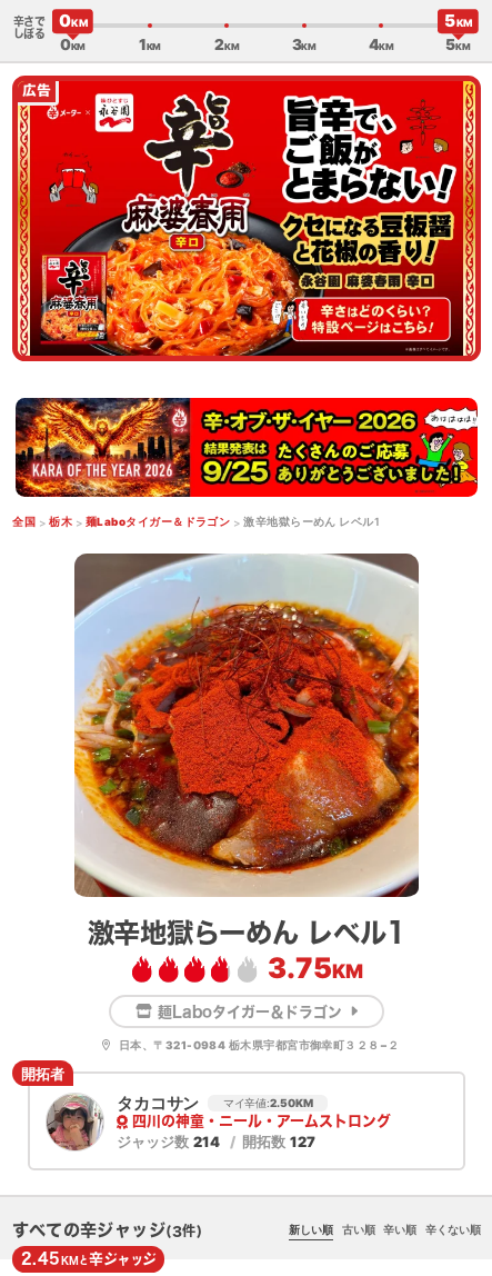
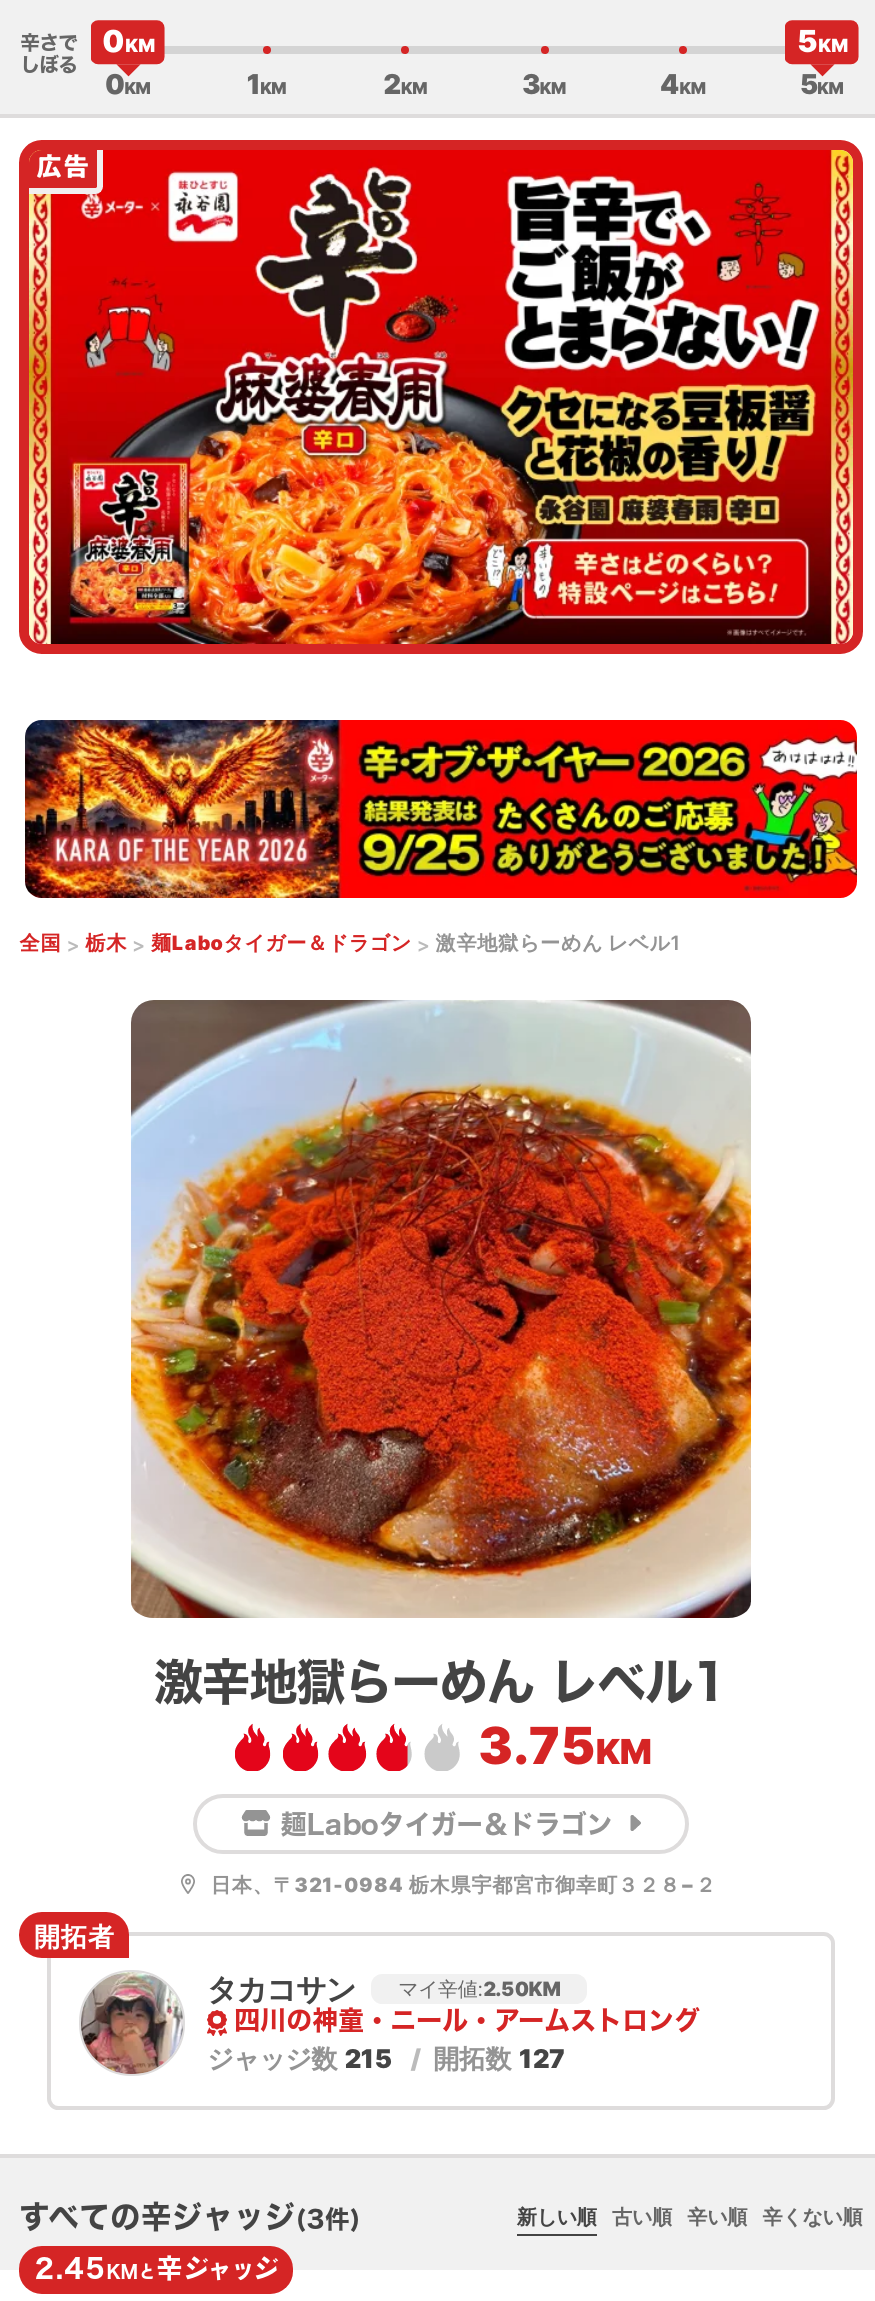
[117,1133,315,1150] ジャッジ数 214 開拓数 127 -> [207,2042,565,2074] ジャッジ数 215 開拓数 127

